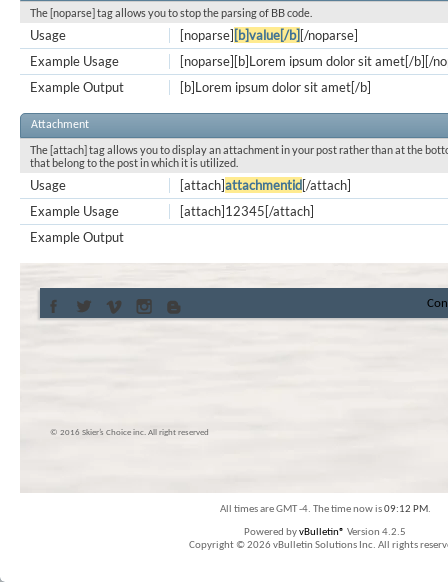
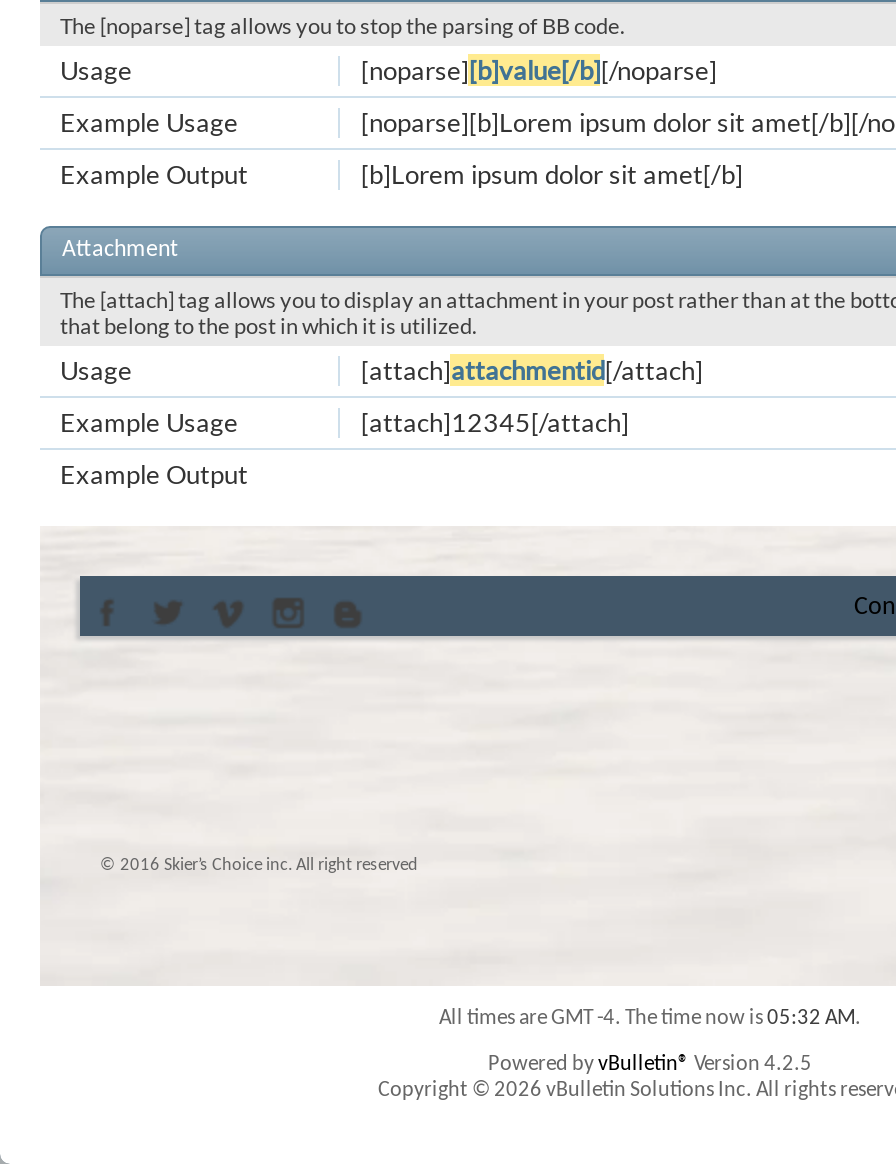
[219,504,430,515] All times are GMT -4. The time now is 09:12 PM. -> [439,1008,861,1030] All times are GMT -4. The time now is 05:32 AM.

